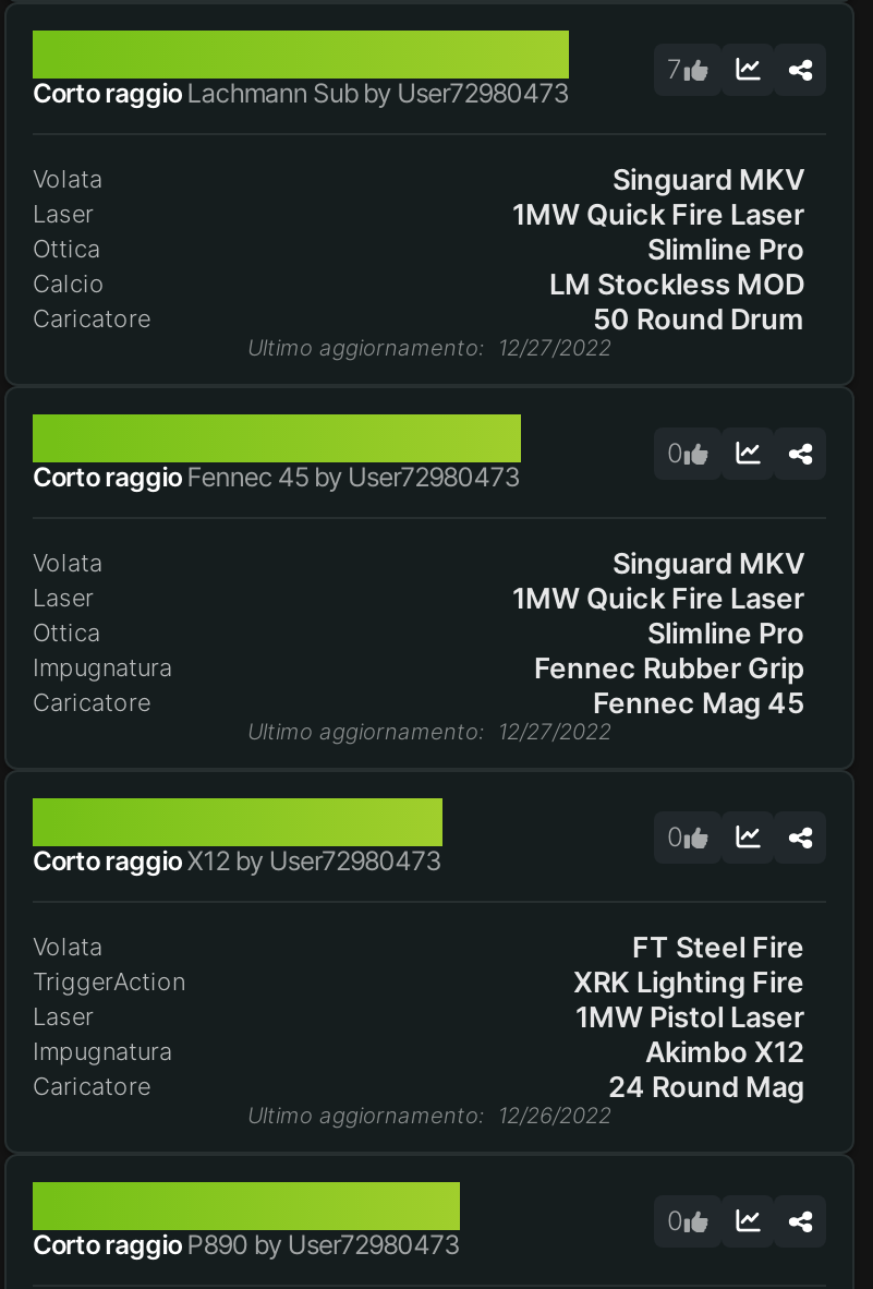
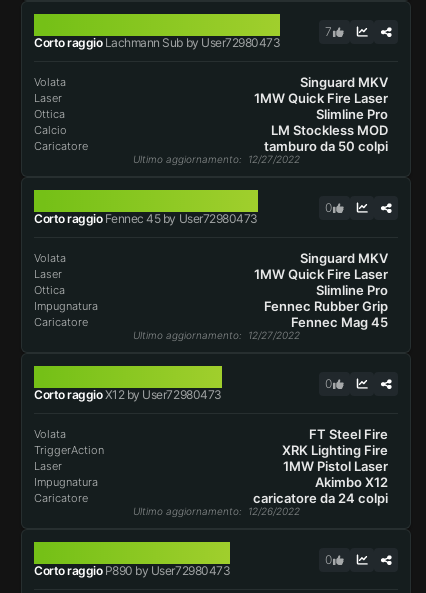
[593,301,804,336] 50 Round Drum -> [264,138,388,154] tamburo da 50 colpi
[608,1069,804,1104] 24 Round Mag -> [253,490,388,506] caricatore da 24 colpi

